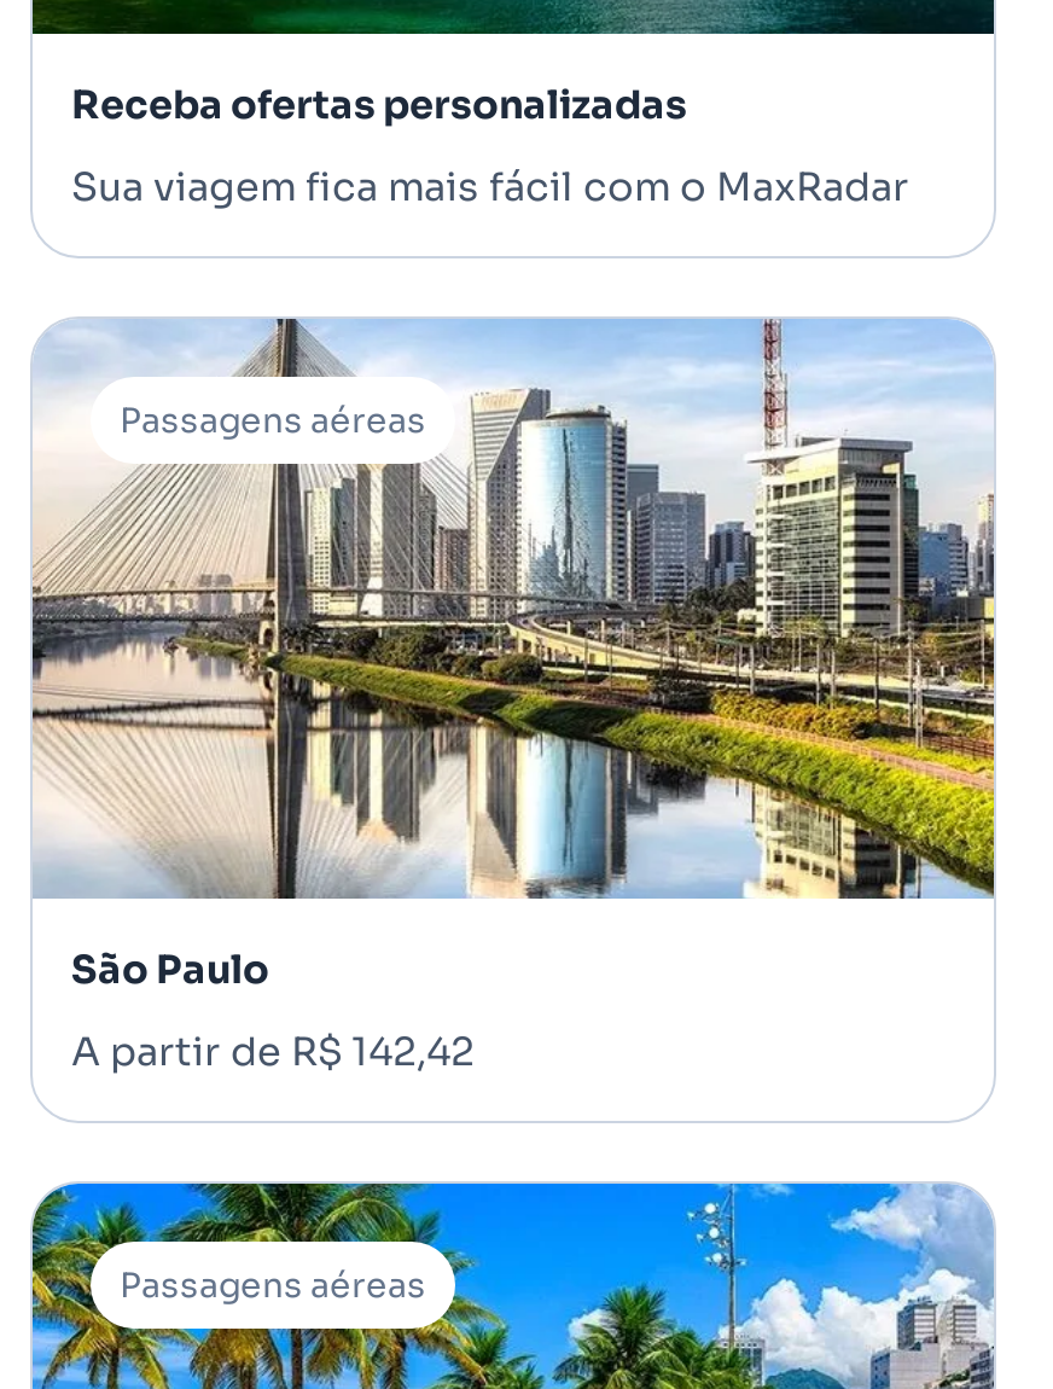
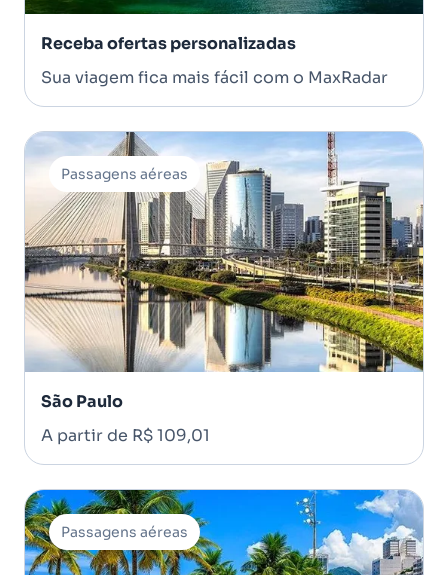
[71,1027,475,1078] A partir de R$ 142,42 -> [41,425,210,446] A partir de R$ 109,01

